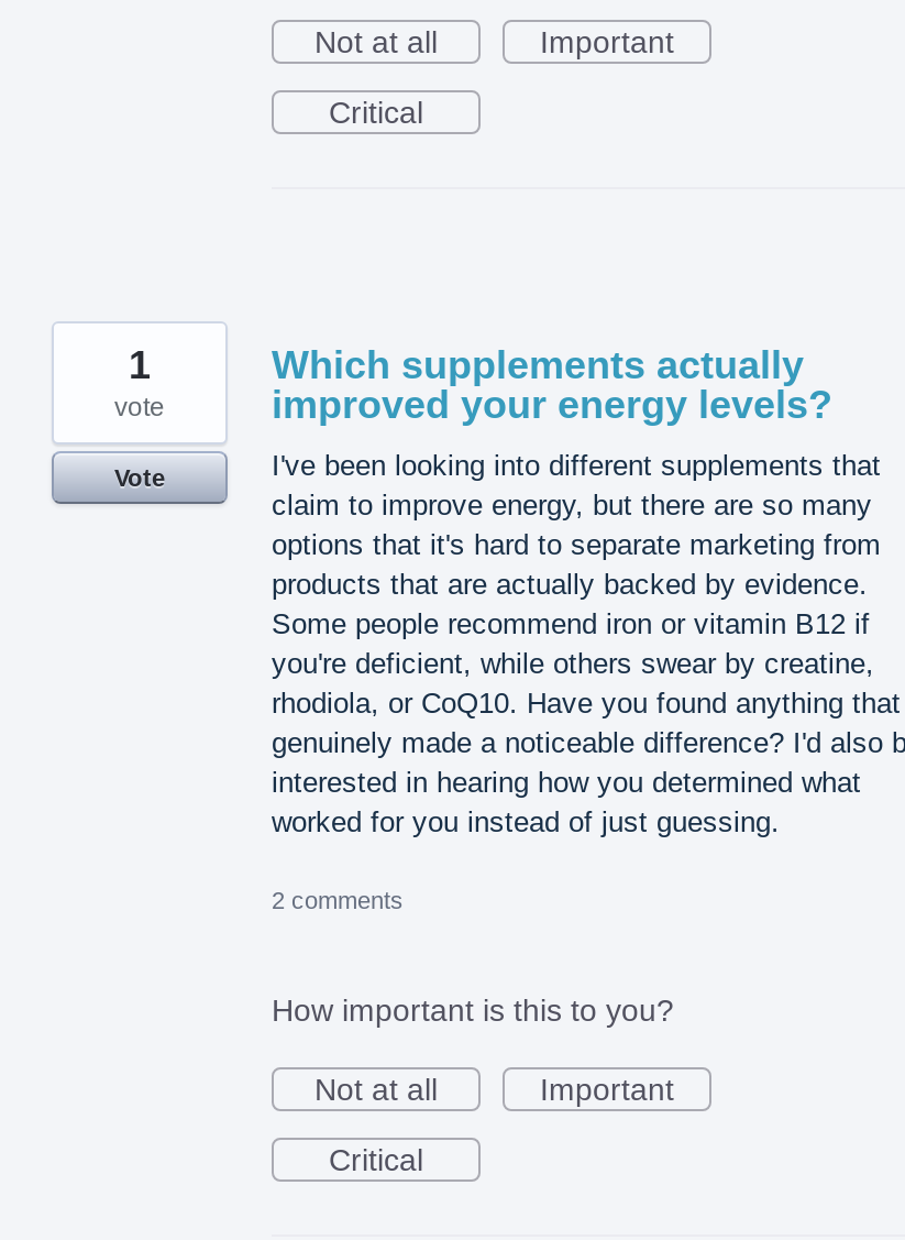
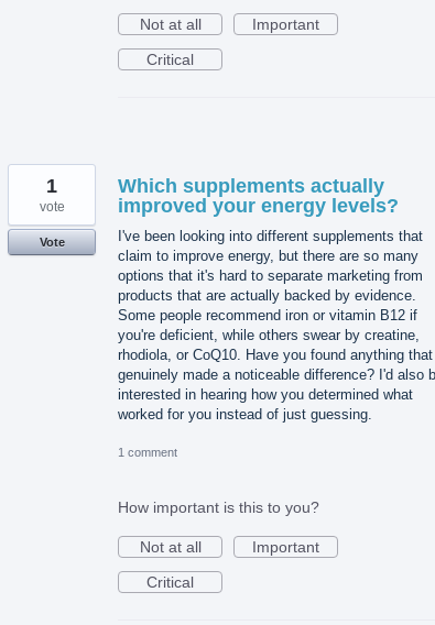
[272,886,404,912] 2 comments -> [118,446,177,459] 1 comment

